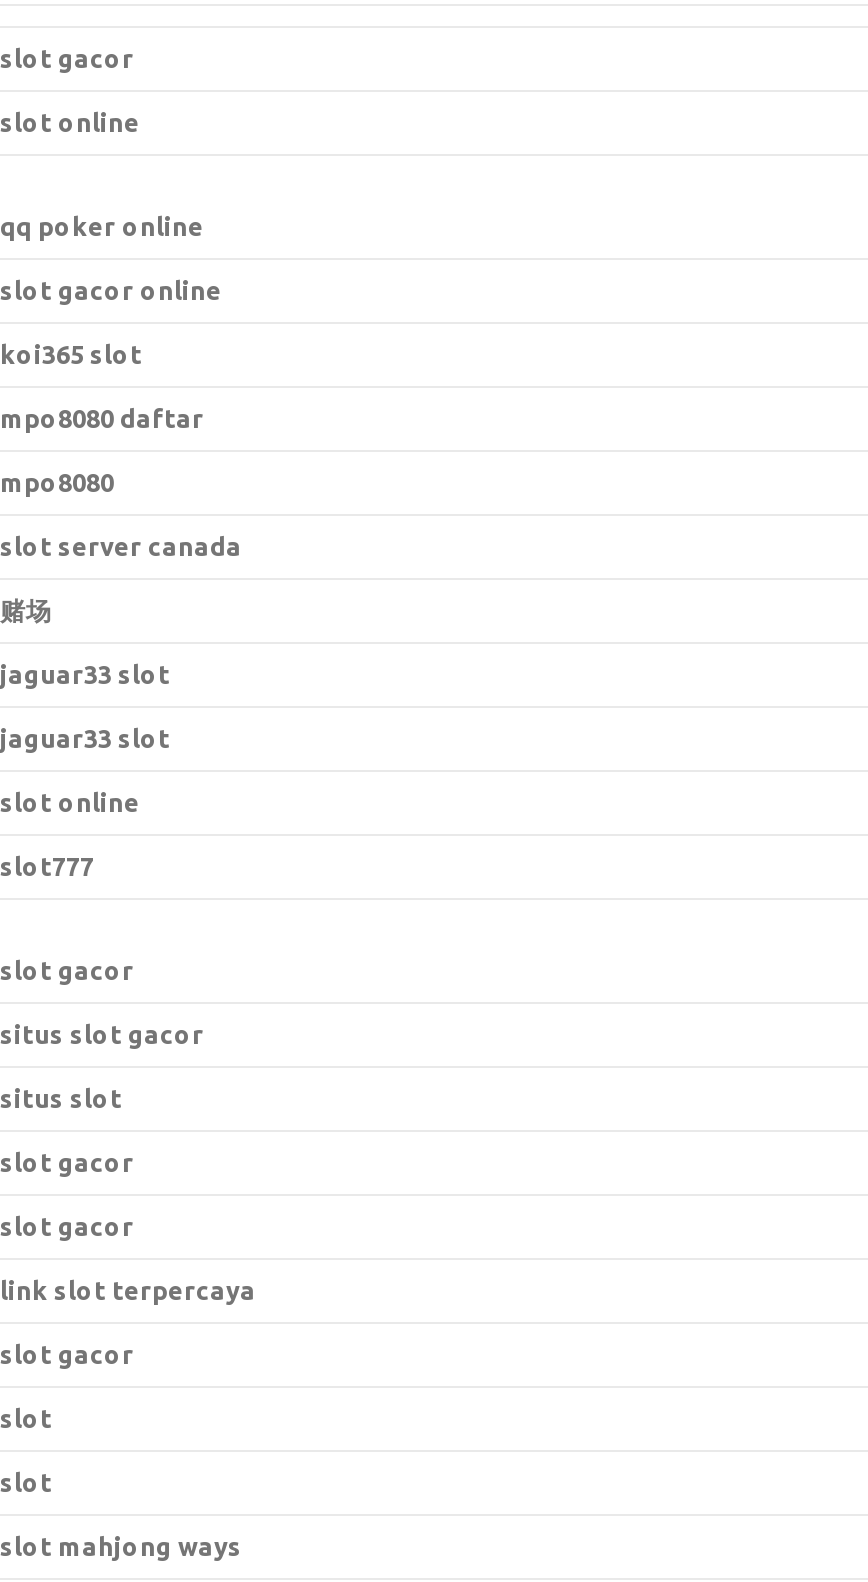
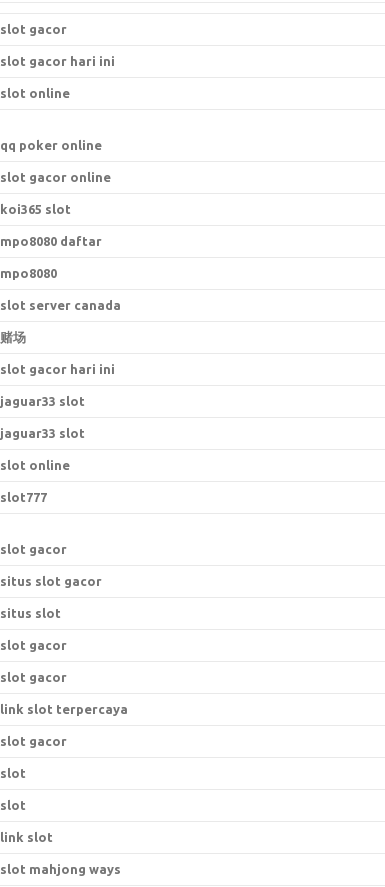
none -> [0,54,115,68] slot gacor hari ini
none -> [0,362,115,376] slot gacor hari ini
none -> [0,830,53,844] link slot

